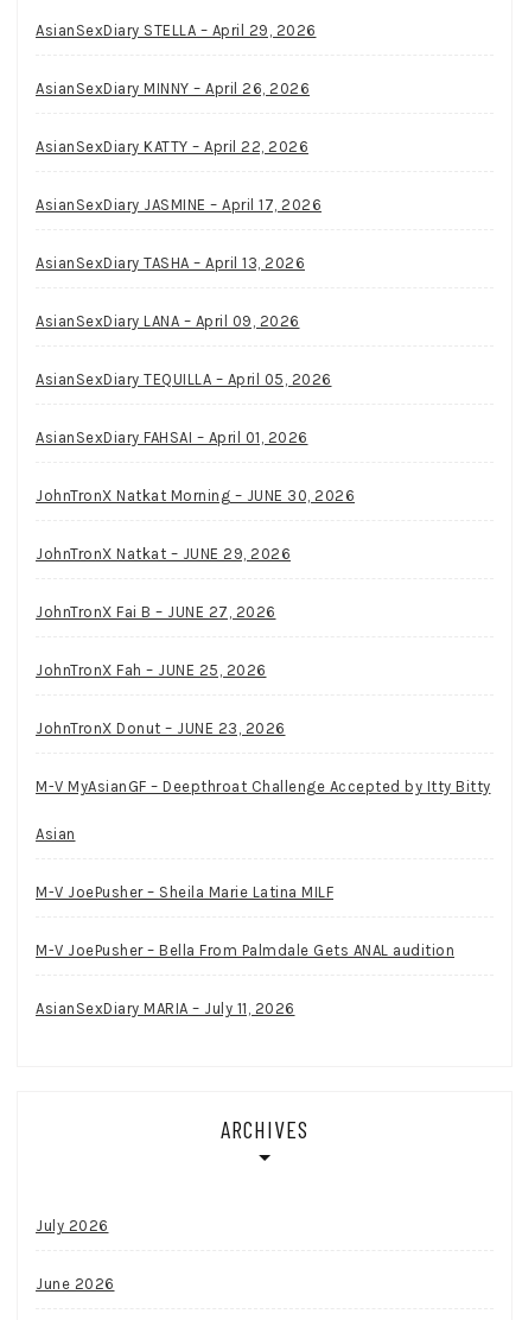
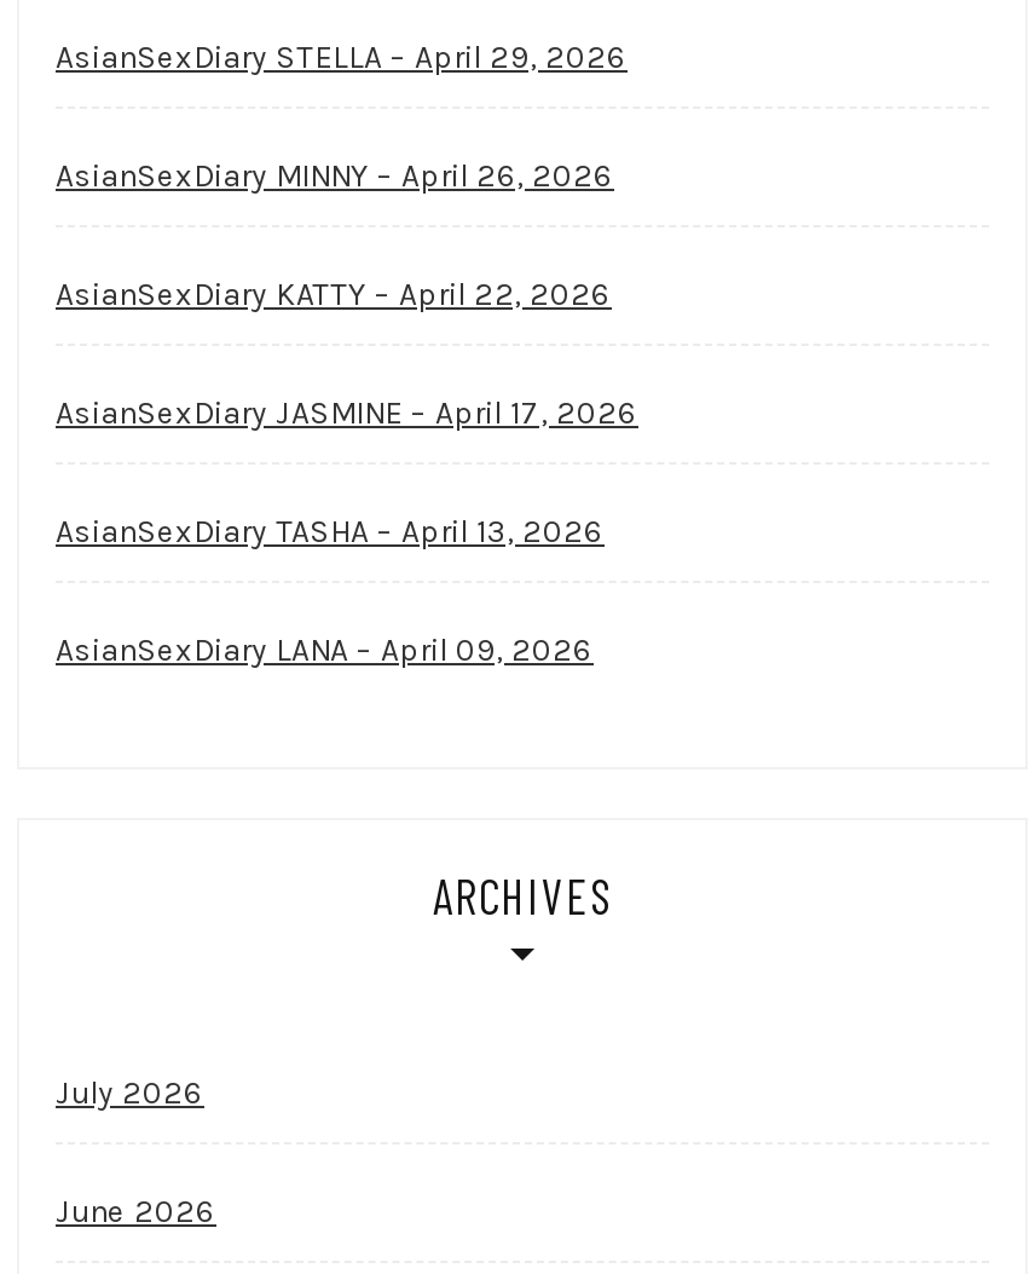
[36,370,491,1017] AsianSexDiary TEQUILLA – April 05, 2026 | AsianSexDiary FAHSAI – April 01, 2026 | JohnTronX Natkat Morning – JUNE 30, 2026 | JohnTronX Natkat – JUNE 29, 2026 | JohnTronX Fai B – JUNE 27, 2026 | JohnTronX Fah – JUNE 25, 2026 | JohnTronX Donut – JUNE 23, 2026 | M-V MyAsianGF – Deepthroat Challenge Accepted by Itty Bitty | Asian | M-V JoePusher – Sheila Marie Latina MILF | M-V JoePusher – Bella From Palmdale Gets ANAL audition | AsianSexDiary MARIA – July 11, 2026 -> none

